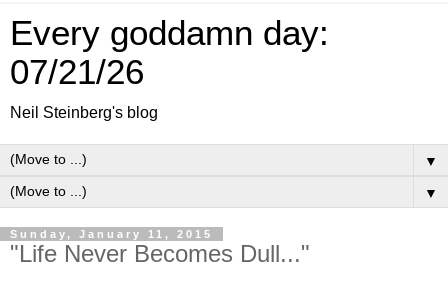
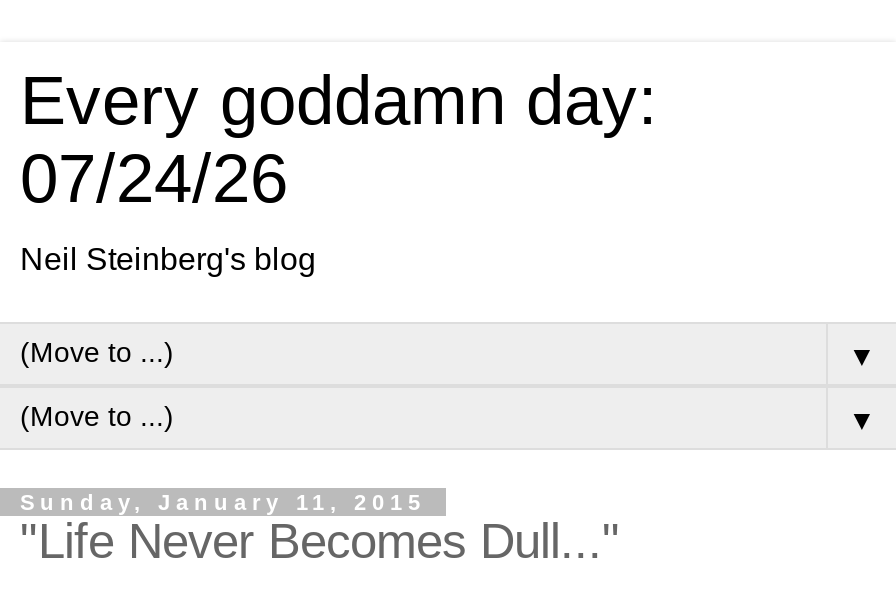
[10,53,144,91] 07/21/26 -> [20,140,288,216] 07/24/26

